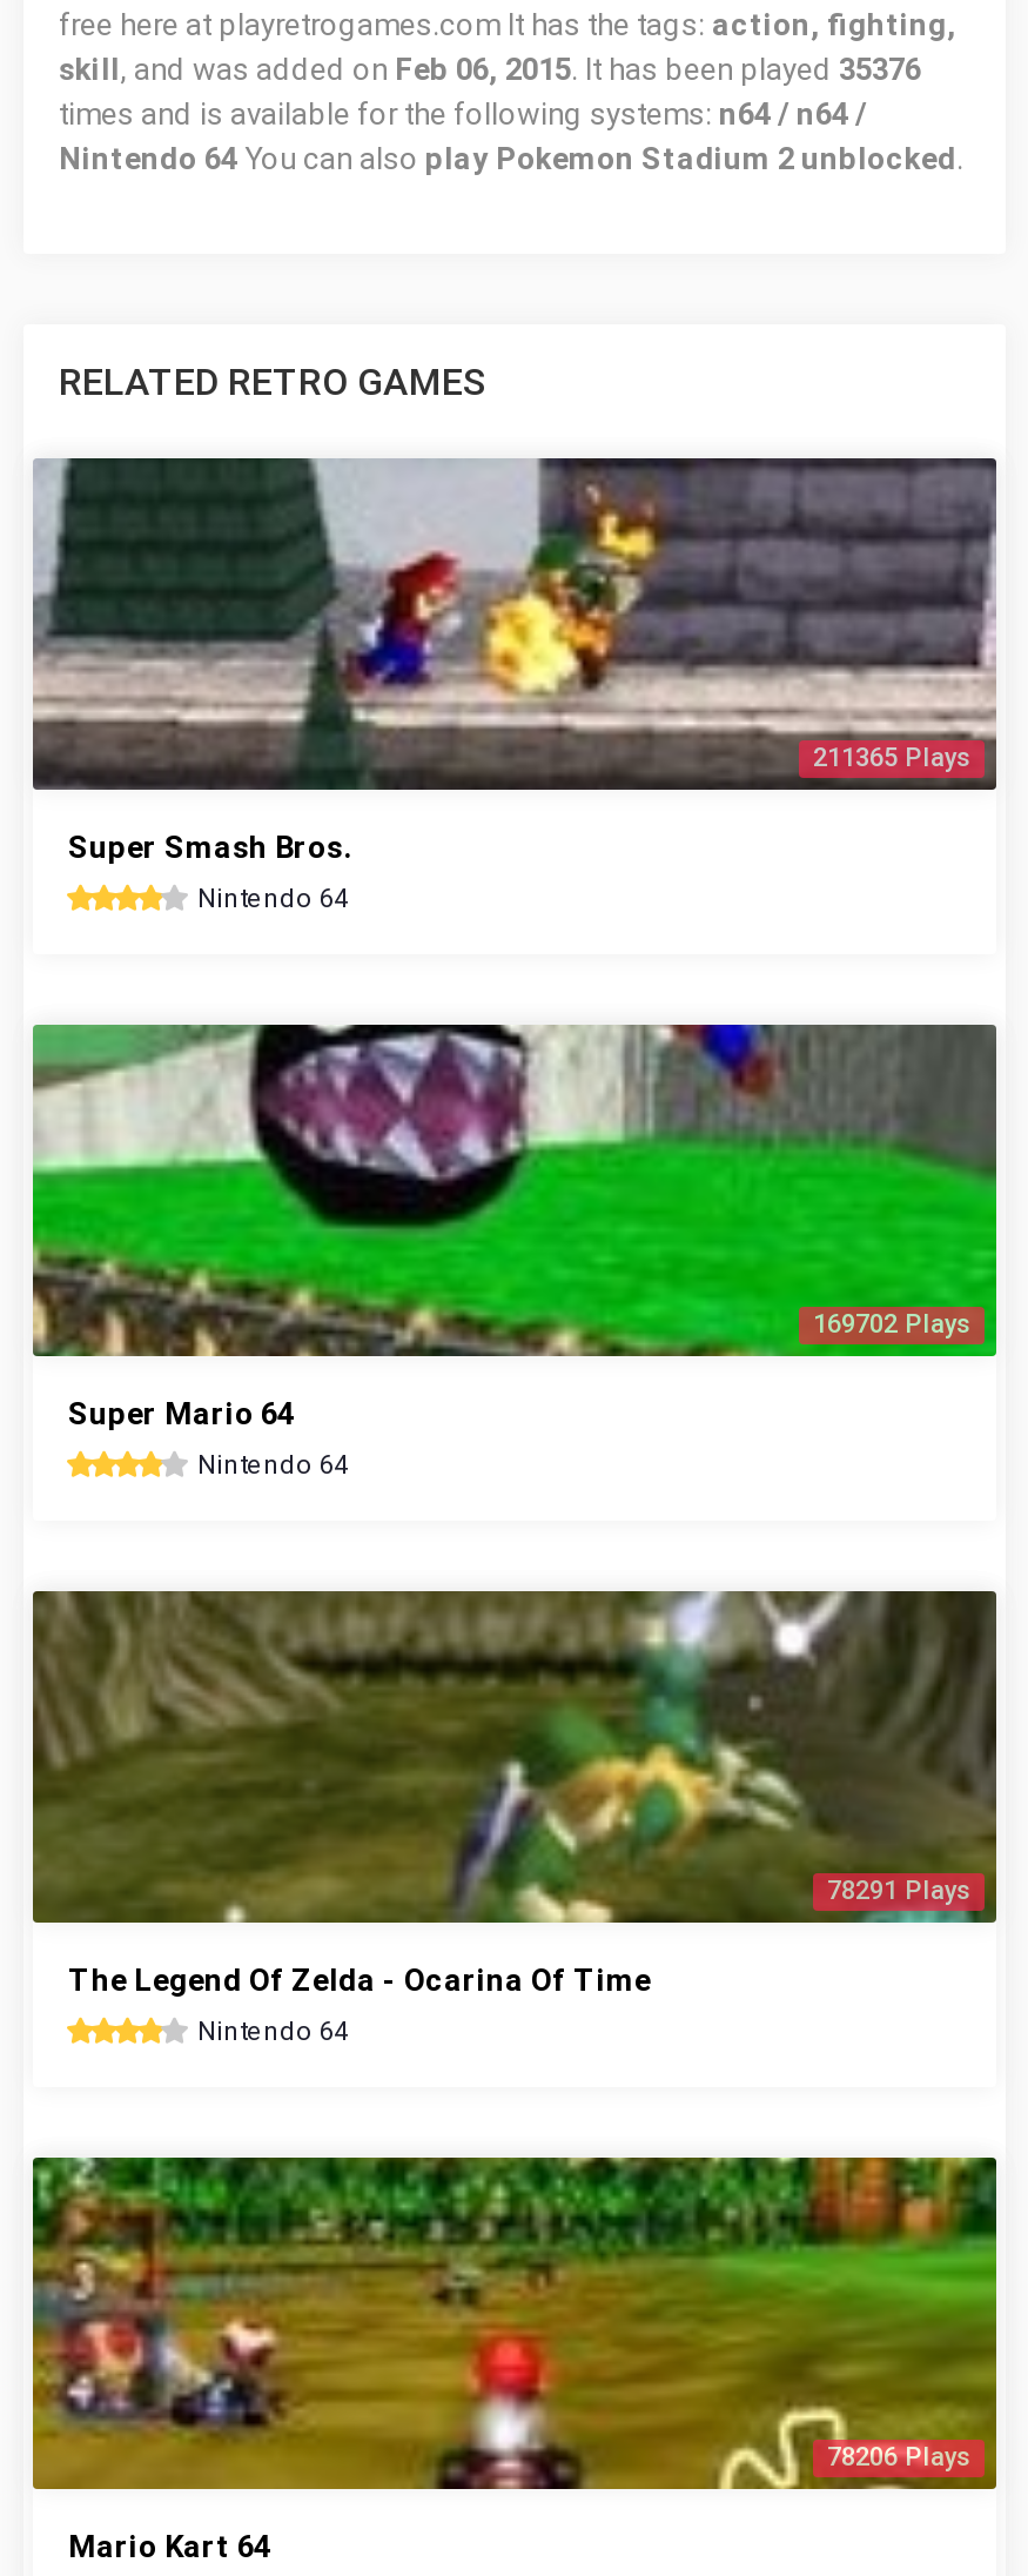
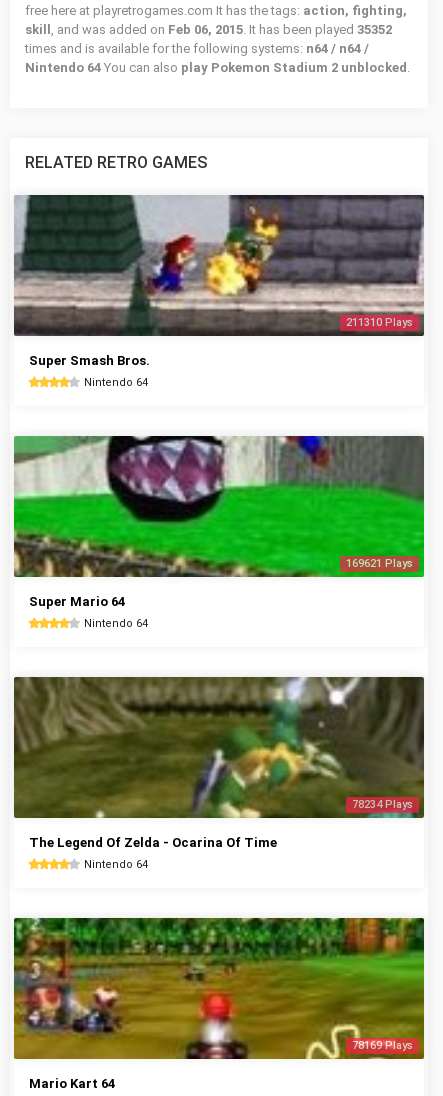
[59,52,921,87] skill, and was added on Feb 06, 2015. It has been played 35376 -> [25,22,392,37] skill, and was added on Feb 06, 2015. It has been played 35352
[813,743,970,773] 211365 Plays -> [346,316,413,329] 211310 Plays
[813,1309,970,1340] 169702 Plays -> [346,557,413,570] 169621 Plays
[827,1876,970,1906] 78291 Plays -> [352,798,413,811] 78234 Plays
[827,2442,970,2473] 78206 Plays -> [352,1039,413,1052] 78169 Plays

